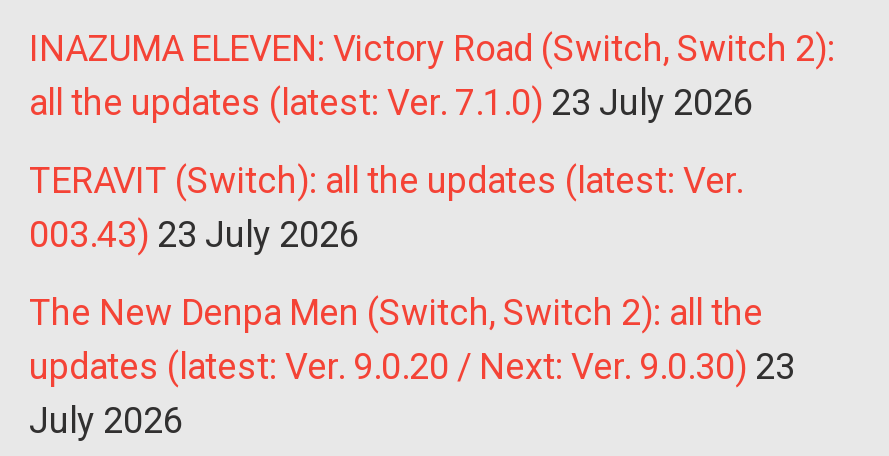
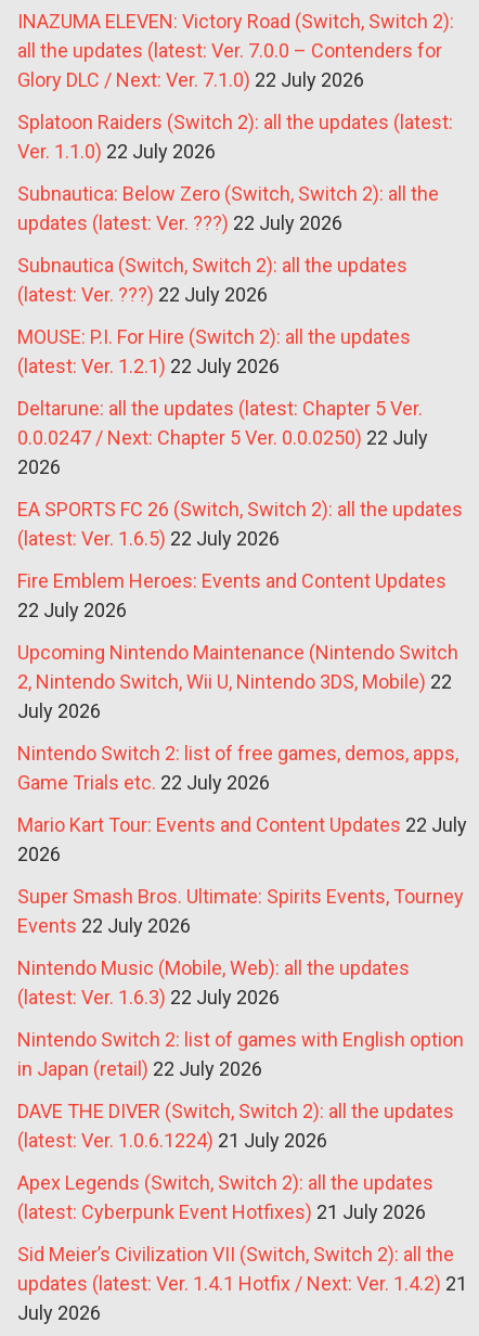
[29,80,795,386] all the updates (latest: Ver. 7.1.0) 23 July 2026 | TERAVIT (Switch): all the updates (latest: Ver. | 003.43) 23 July 2026 | The New Denpa Men (Switch, Switch 2): all the | updates (latest: Ver. 9.0.20 / Next: Ver. 9.0.30) 23 -> [17,39,467,1294] all the updates (latest: Ver. 7.0.0 – Contenders for | Glory DLC / Next: Ver. 7.1.0) 22 July 2026 | Splatoon Raiders (Switch 2): all the updates (latest: | Ver. 1.1.0) 22 July 2026 | Subnautica: Below Zero (Switch, Switch 2): all the | updates (latest: Ver. ???) 22 July 2026 | Subnautica (Switch, Switch 2): all the updates | (latest: Ver. ???) 22 July 2026 | MOUSE: P.I. For Hire (Switch 2): all the updates | (latest: Ver. 1.2.1) 22 July 2026 | Deltarune: all the updates (latest: Chapter 5 Ver. | 0.0.0247 / Next: Chapter 5 Ver. 0.0.0250) 22 July | 2026 | EA SPORTS FC 26 (Switch, Switch 2): all the updates | (latest: Ver. 1.6.5) 22 July 2026 | Fire Emblem Heroes: Events and Content Updates | 22 July 2026 | Upcoming Nintendo Maintenance (Nintendo Switch | 2, Nintendo Switch, Wii U, Nintendo 3DS, Mobile) 22 | July 2026 | Nintendo Switch 2: list of free games, demos, apps, | Game Trials etc. 22 July 2026 | Mario Kart Tour: Events and Content Updates 22 July | 2026 | Super Smash Bros. Ultimate: Spirits Events, Tourney | Events 22 July 2026 | Nintendo Music (Mobile, Web): all the updates | (latest: Ver. 1.6.3) 22 July 2026 | Nintendo Switch 2: list of games with English option | in Japan (retail) 22 July 2026 | DAVE THE DIVER (Switch, Switch 2): all the updates | (latest: Ver. 1.0.6.1224) 21 July 2026 | Apex Legends (Switch, Switch 2): all the updates | (latest: Cyberpunk Event Hotfixes) 21 July 2026 | Sid Meier’s Civilization VII (Switch, Switch 2): all the | updates (latest: Ver. 1.4.1 Hotfix / Next: Ver. 1.4.2) 21

